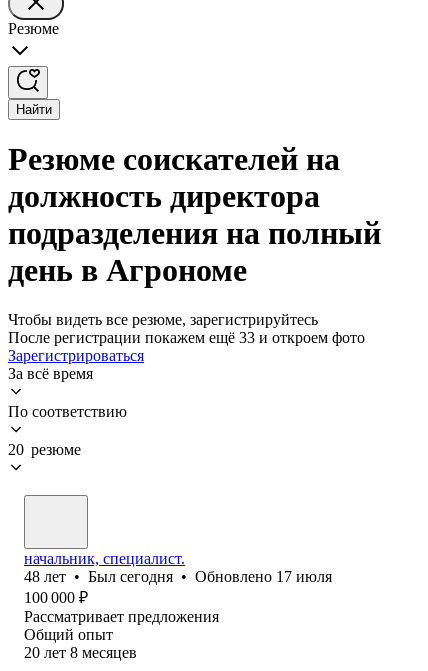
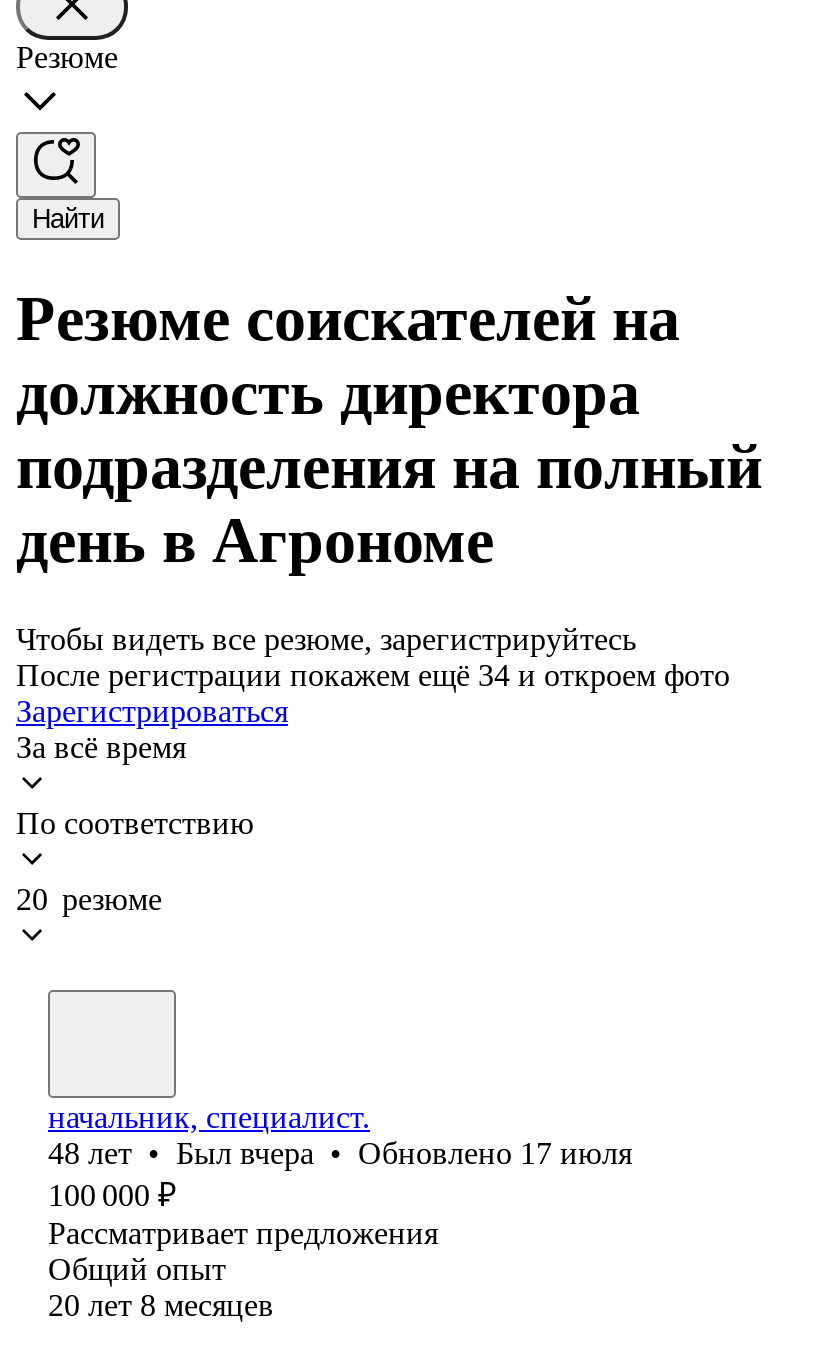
[8,329,365,346] После регистрации покажем ещё 33 и откроем фото -> [16,658,730,692] После регистрации покажем ещё 34 и откроем фото
[24,568,332,585] 48 лет • Был сегодня • Обновлено 17 июля -> [48,1136,632,1170] 48 лет • Был вчера • Обновлено 17 июля

